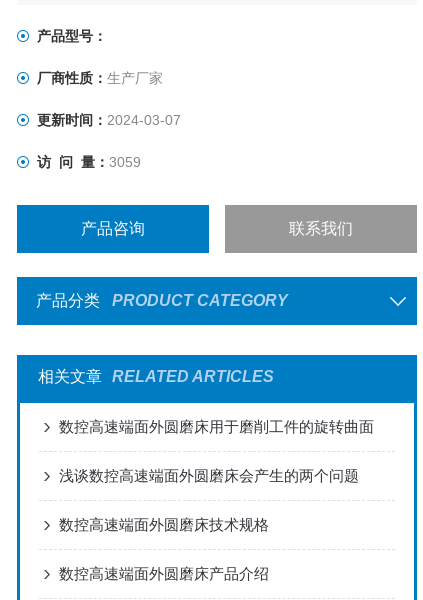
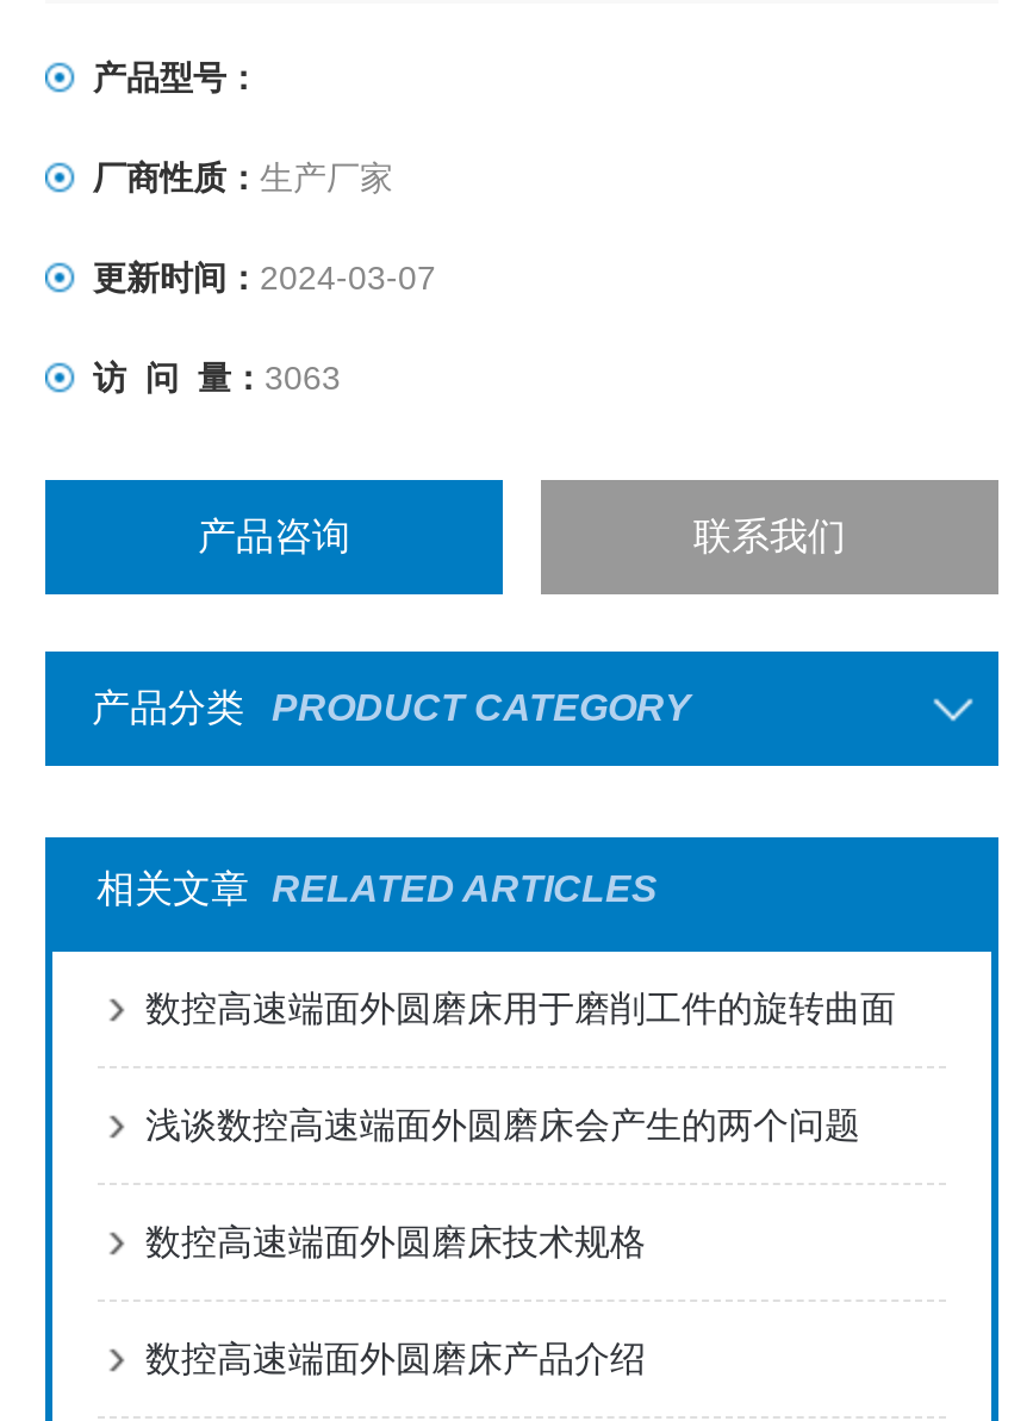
[37,154,141,170] 访 问 量：3059 -> [93,359,341,397] 访 问 量：3063

